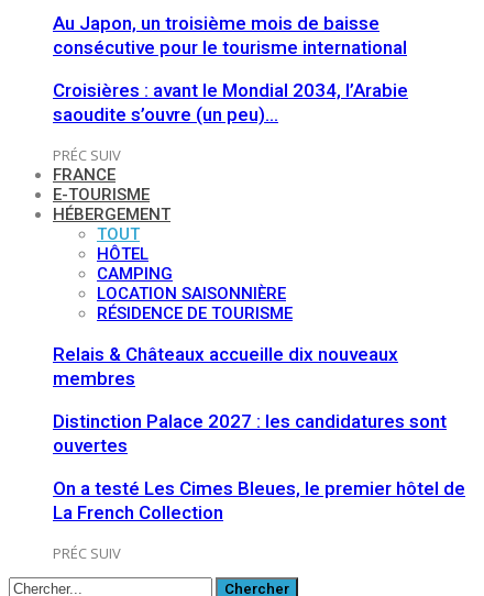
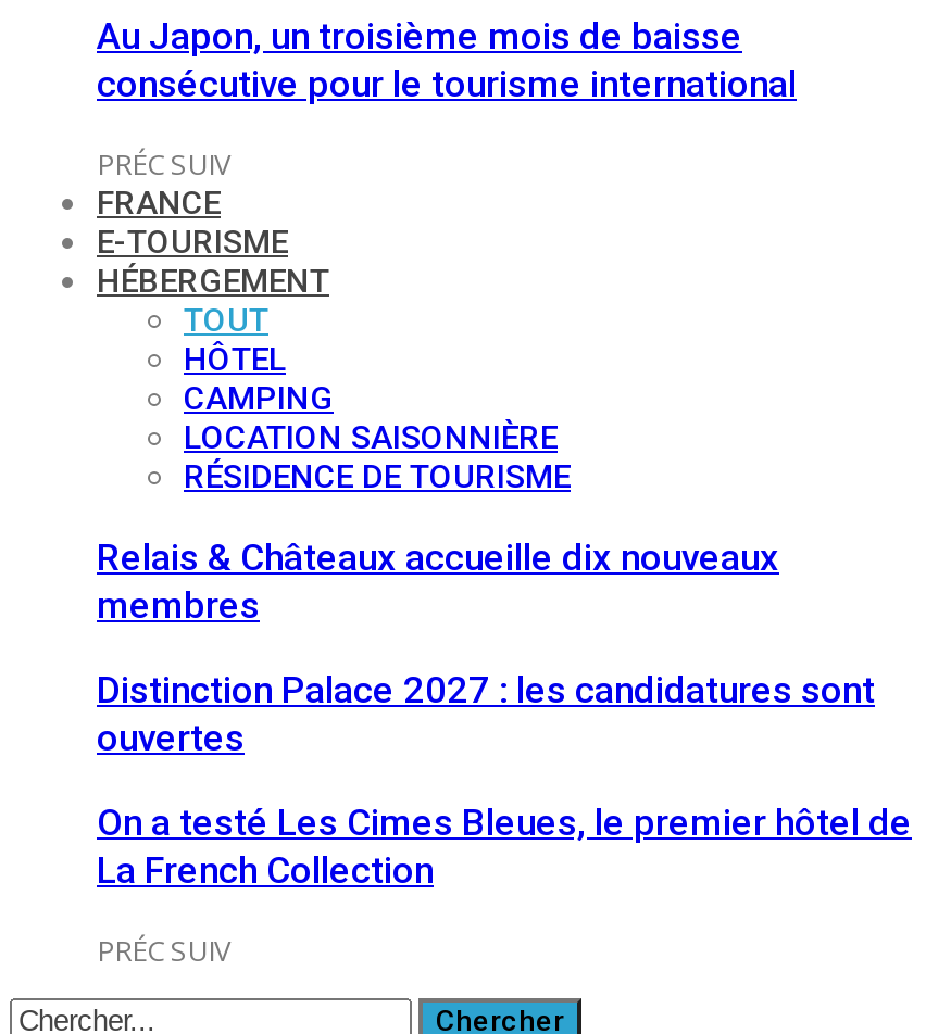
[53,79,408,125] Croisières : avant le Mondial 2034, l’Arabie | saoudite s’ouvre (un peu)… -> none

